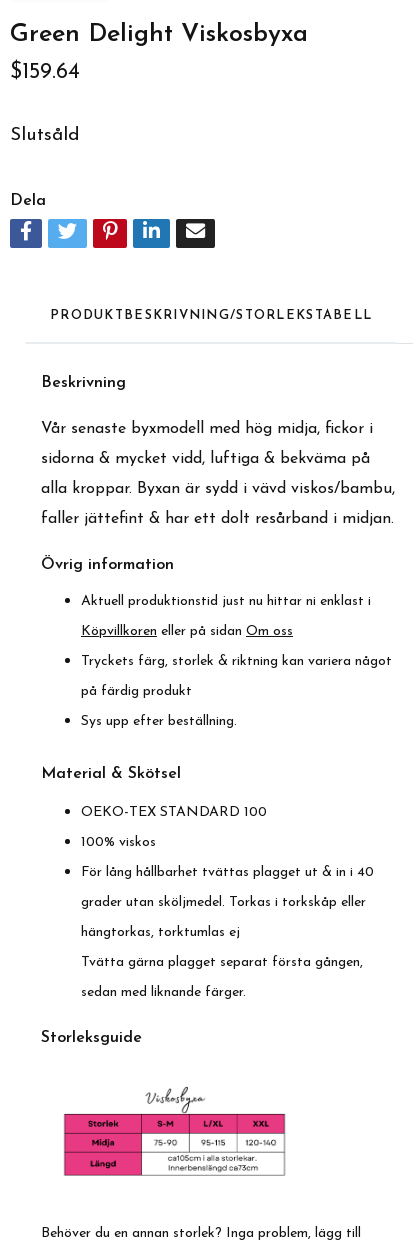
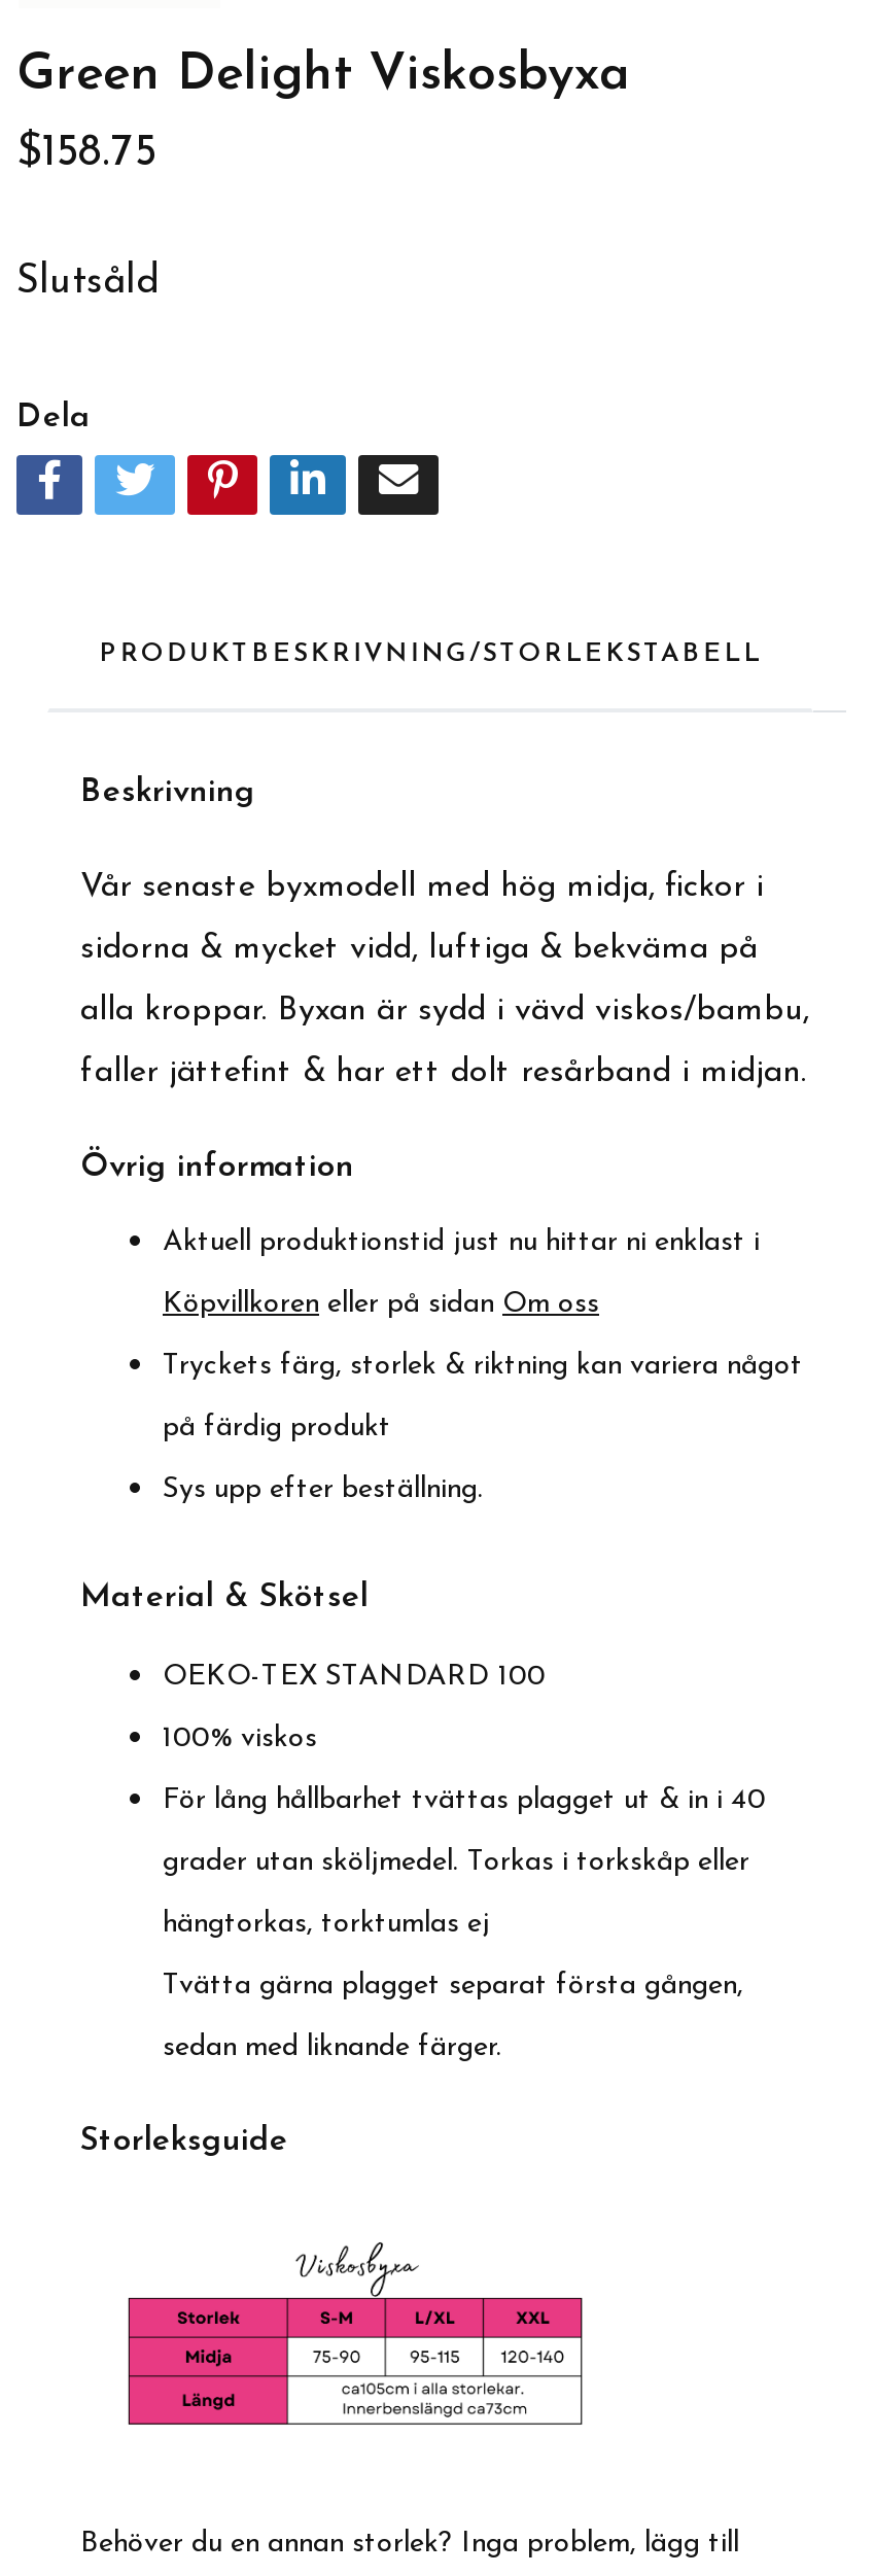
[10,62,80,83] $159.64 -> [16,131,156,174] $158.75

